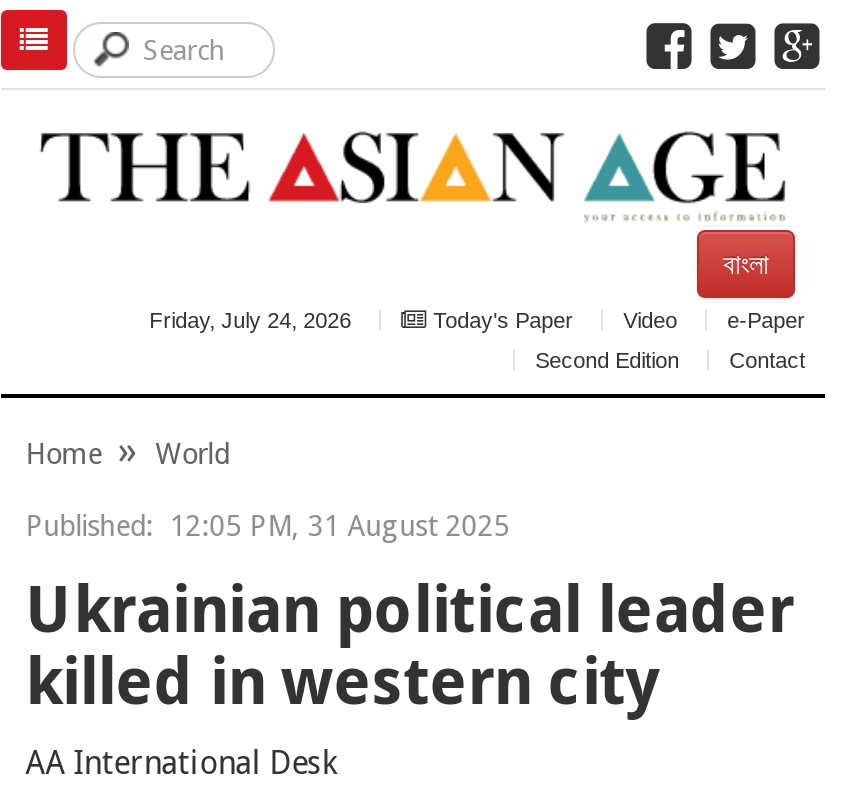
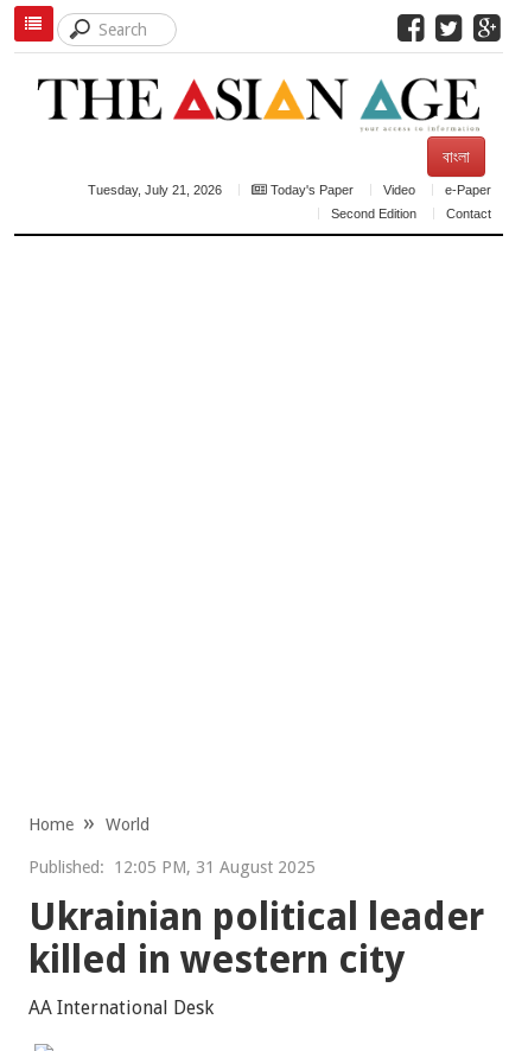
[149,308,351,332] Friday, July 24, 2026 -> [88,183,222,197] Tuesday, July 21, 2026

